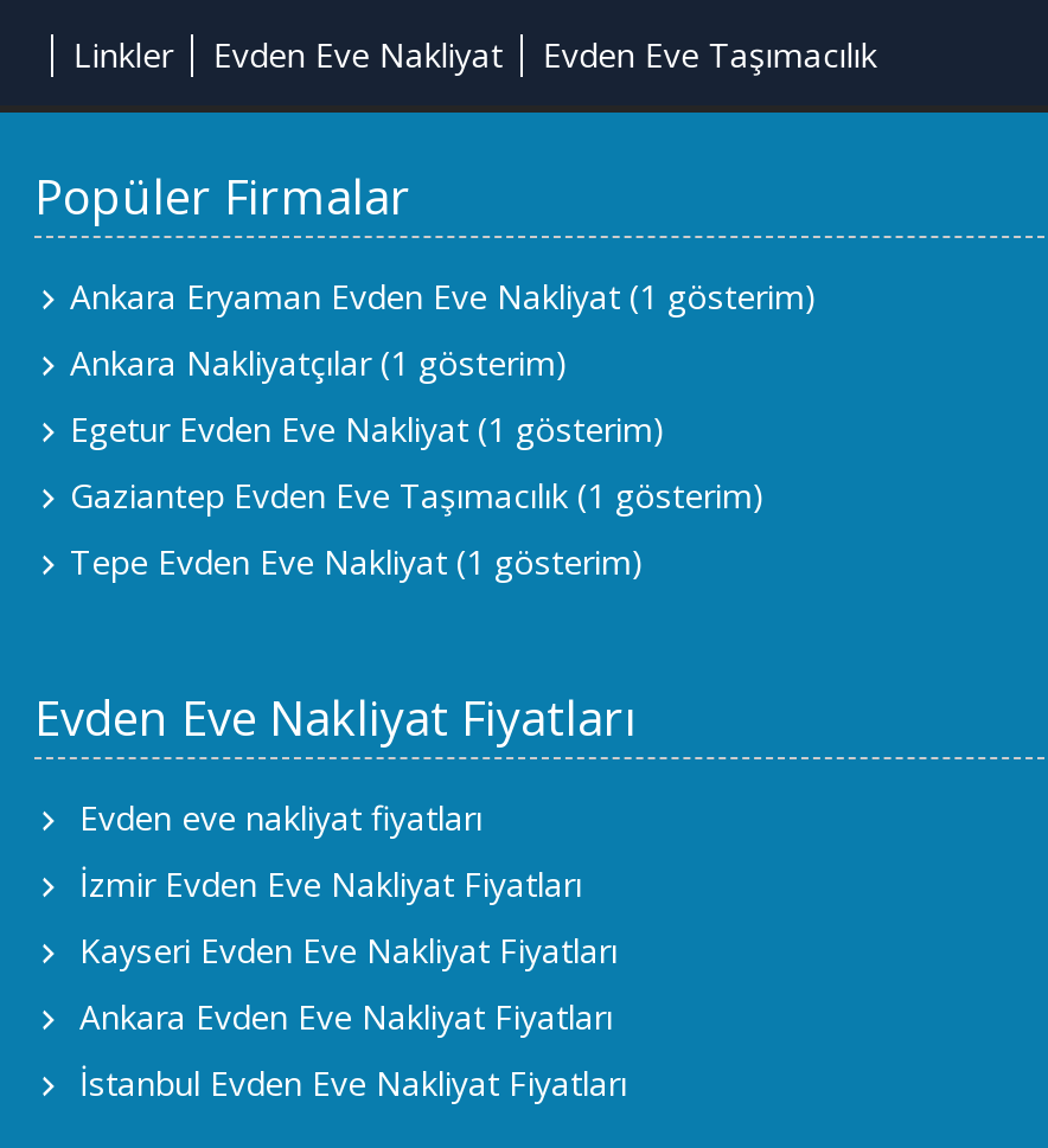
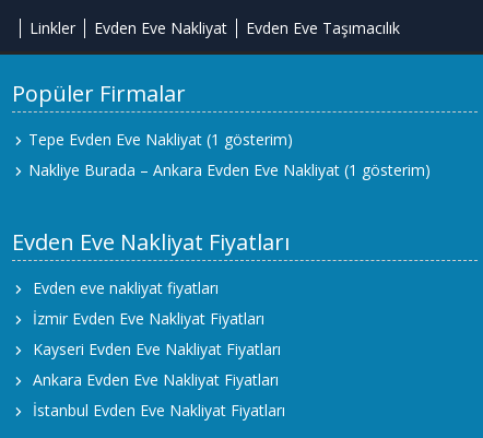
[70,274,817,518] Ankara Eryaman Evden Eve Nakliyat (1 gösterim) | Ankara Nakliyatçılar (1 gösterim) | Egetur Evden Eve Nakliyat (1 gösterim) | Gaziantep Evden Eve Taşımacılık (1 gösterim) -> none
moved [70,539,644,584] -> [28,129,293,150]: Tepe Evden Eve Nakliyat (1 gösterim)
none -> [28,159,431,180] Nakliye Burada – Ankara Evden Eve Nakliyat (1 gösterim)

